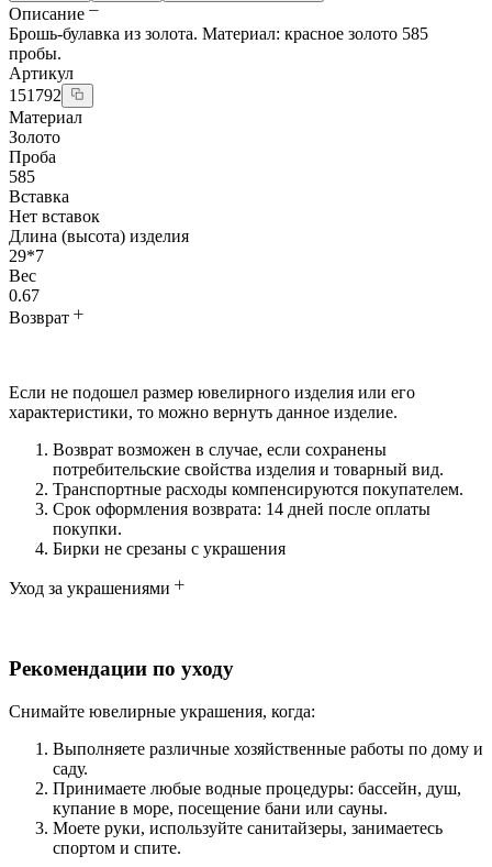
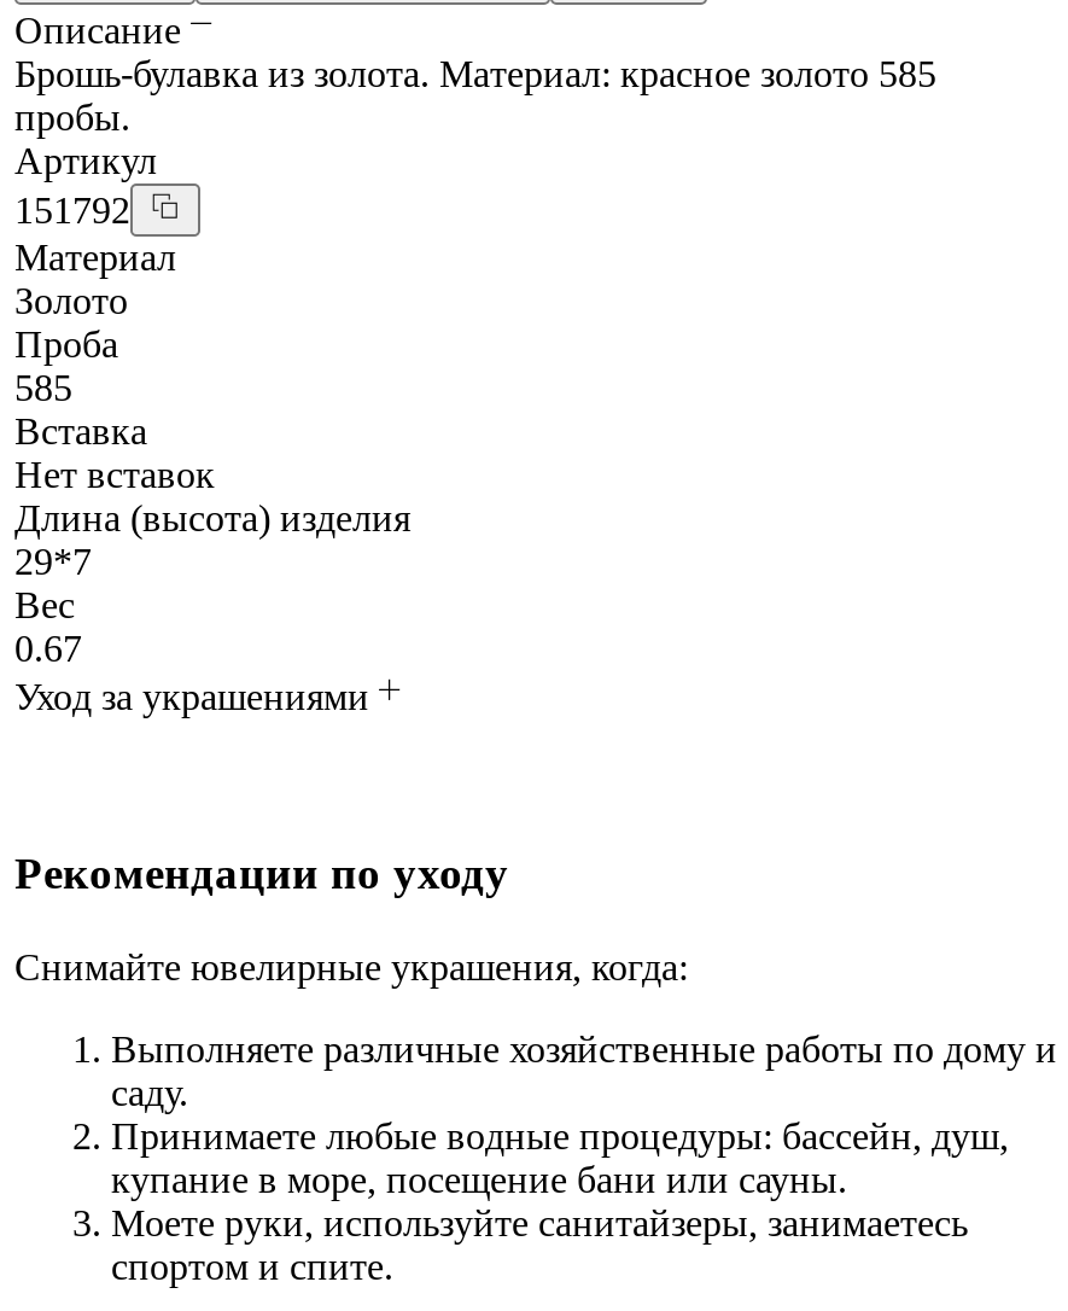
[9,308,69,327] Возврат -> none
[9,383,463,558] Если не подошел размер ювелирного изделия или его | характеристики, то можно вернуть данное изделие. | Возврат возможен в случае, если сохранены | потребительские свойства изделия и товарный вид. | Транспортные расходы компенсируются покупателем. | Срок оформления возврата: 14 дней после оплаты | покупки. | Бирки не срезаны с украшения -> none

